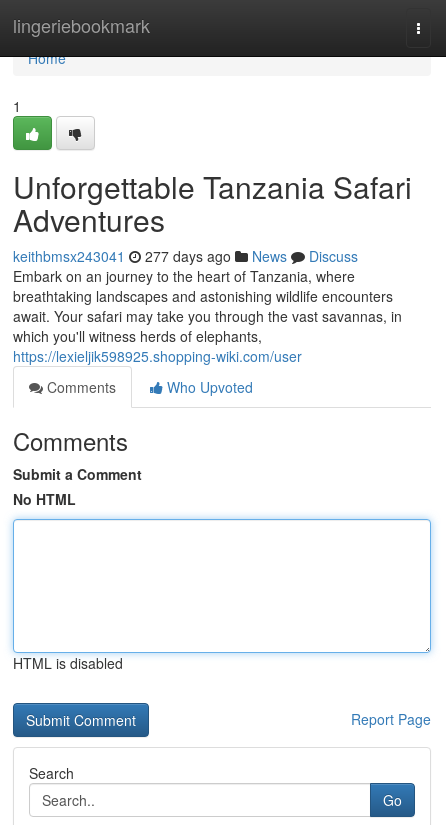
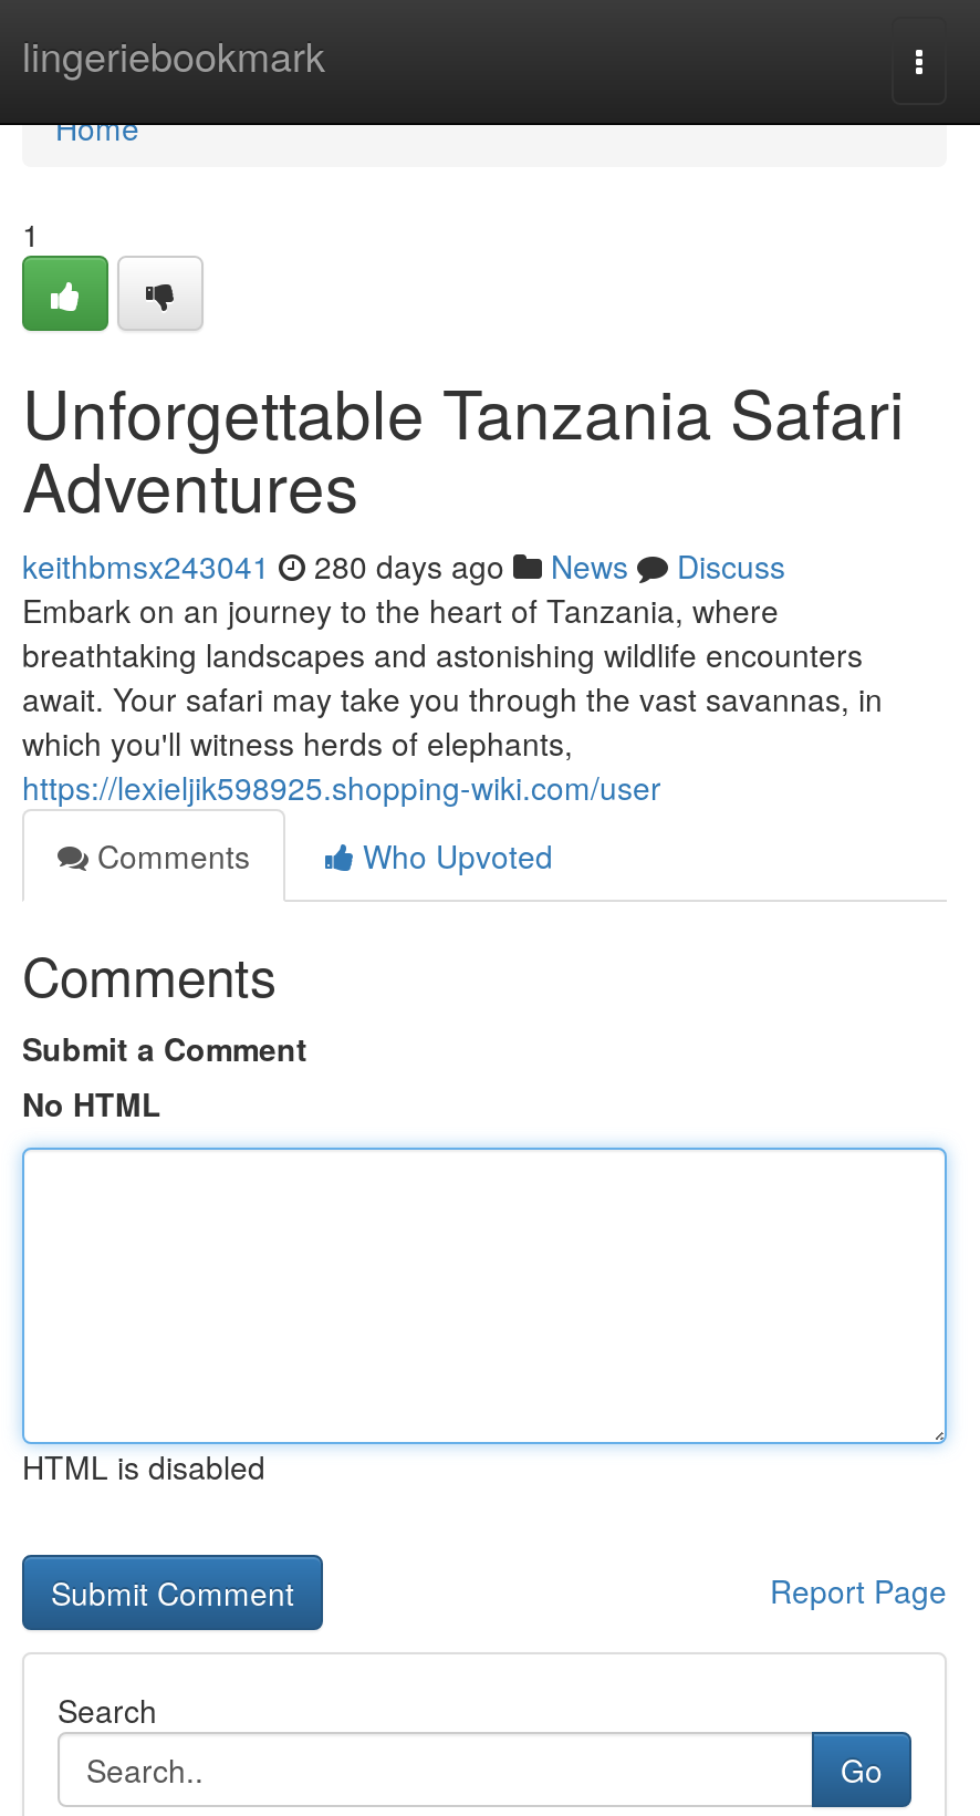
[13,246,358,266] keithbmsx243041 277 days ago News Discuss -> [22,543,785,588] keithbmsx243041 280 days ago News Discuss

